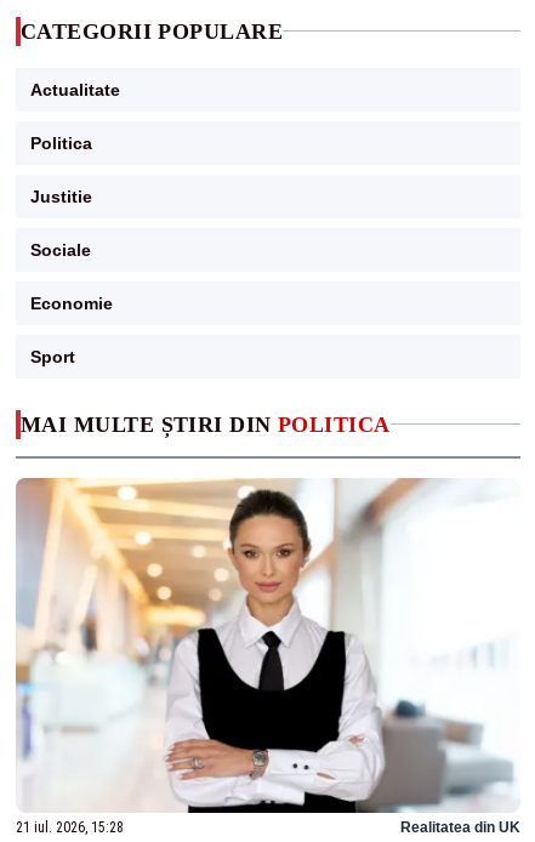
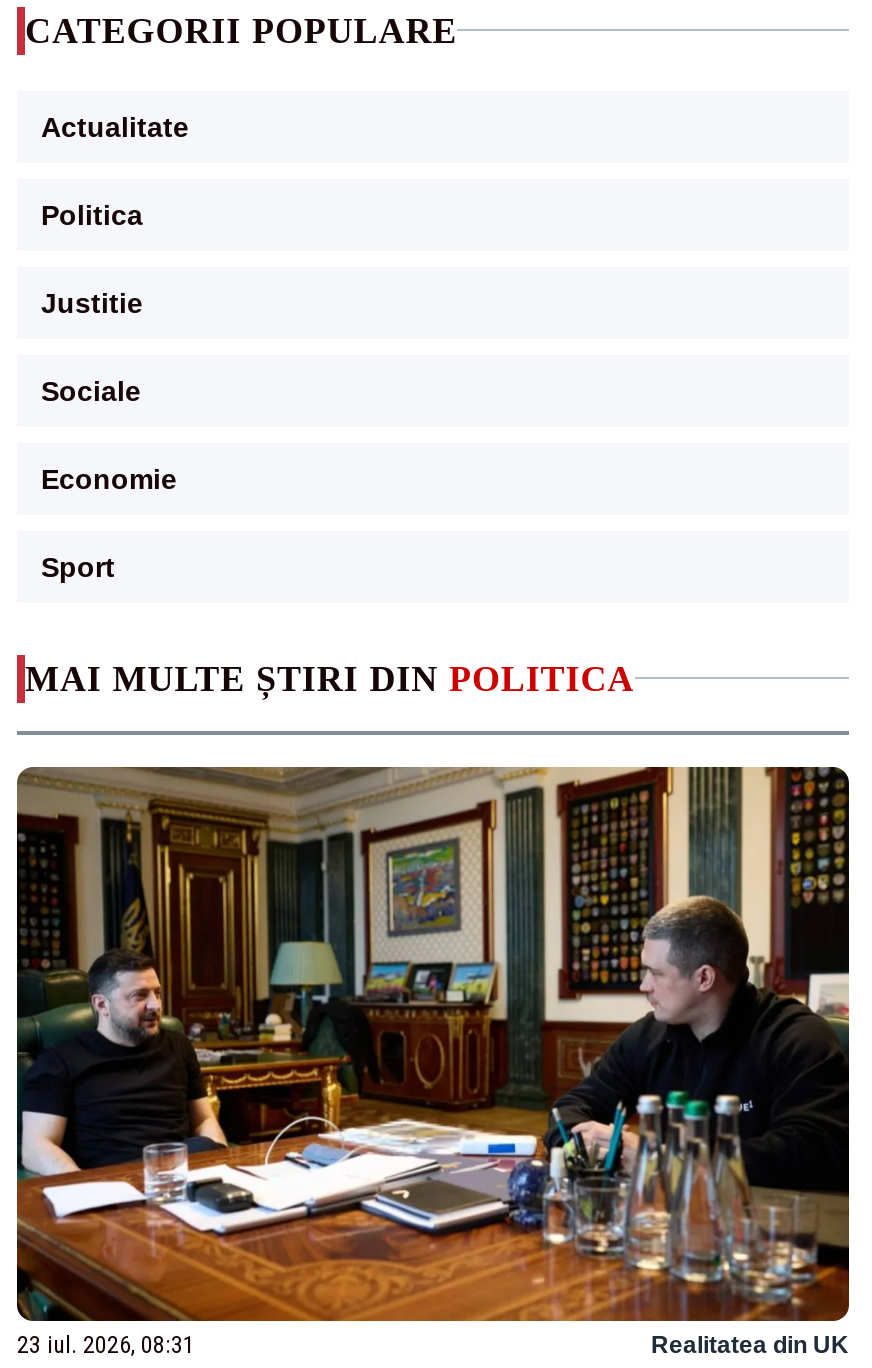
[15,478,520,836] [image] | 21 iul. 2026, 15:28 -> [15,765,851,1360] [image] | 23 iul. 2026, 08:31

